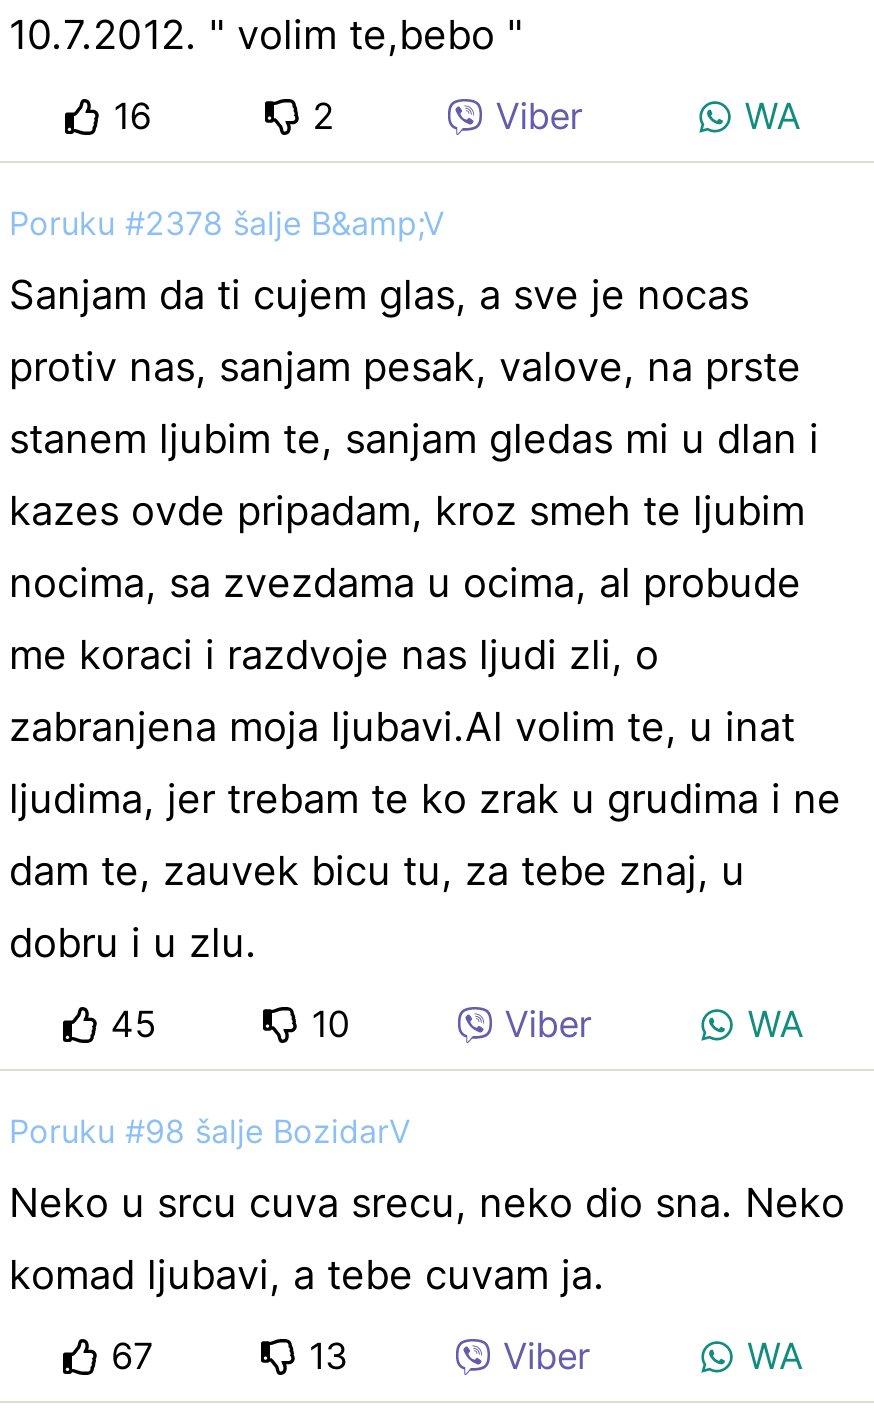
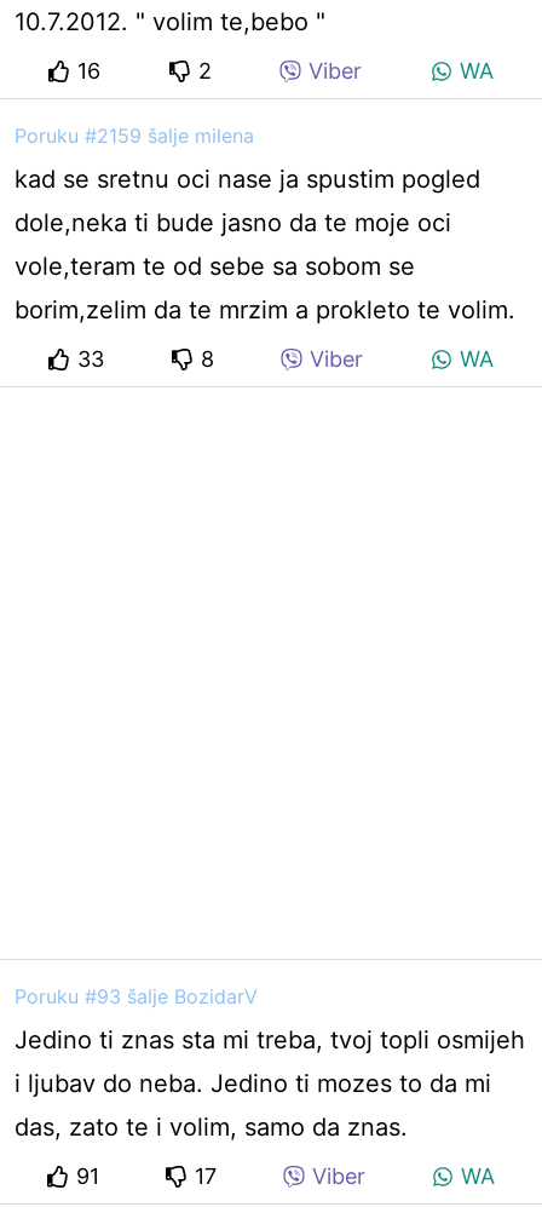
[9,203,841,1045] Poruku #2378 šalje B&amp;V | Sanjam da ti cujem glas, a sve je nocas | protiv nas, sanjam pesak, valove, na prste | stanem ljubim te, sanjam gledas mi u dlan i | kazes ovde pripadam, kroz smeh te ljubim | nocima, sa zvezdama u ocima, al probude | me koraci i razdvoje nas ljudi zli, o | zabranjena moja ljubavi.Al volim te, u inat | ljudima, jer trebam te ko zrak u grudima i ne | dam te, zauvek bicu tu, za tebe znaj, u | dobru i u zlu. | 45 | 10 -> [15,123,515,372] Poruku #2159 šalje milena | kad se sretnu oci nase ja spustim pogled | dole,neka ti bude jasno da te moje oci | vole,teram te od sebe sa sobom se | borim,zelim da te mrzim a prokleto te volim. | 33 | 8
moved [505,1003,803,1045] -> [310,346,494,372]: Viber | WA
[9,1111,845,1377] Poruku #98 šalje BozidarV | Neko u srcu cuva srecu, neko dio sna. Neko | komad ljubavi, a tebe cuvam ja. | 67 | 13 -> [15,984,525,1189] Poruku #93 šalje BozidarV | Jedino ti znas sta mi treba, tvoj topli osmijeh | i ljubav do neba. Jedino ti mozes to da mi | das, zato te i volim, samo da znas. | 91 | 17

